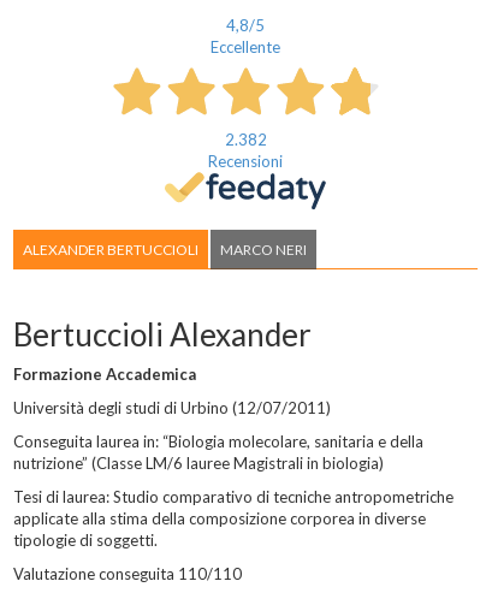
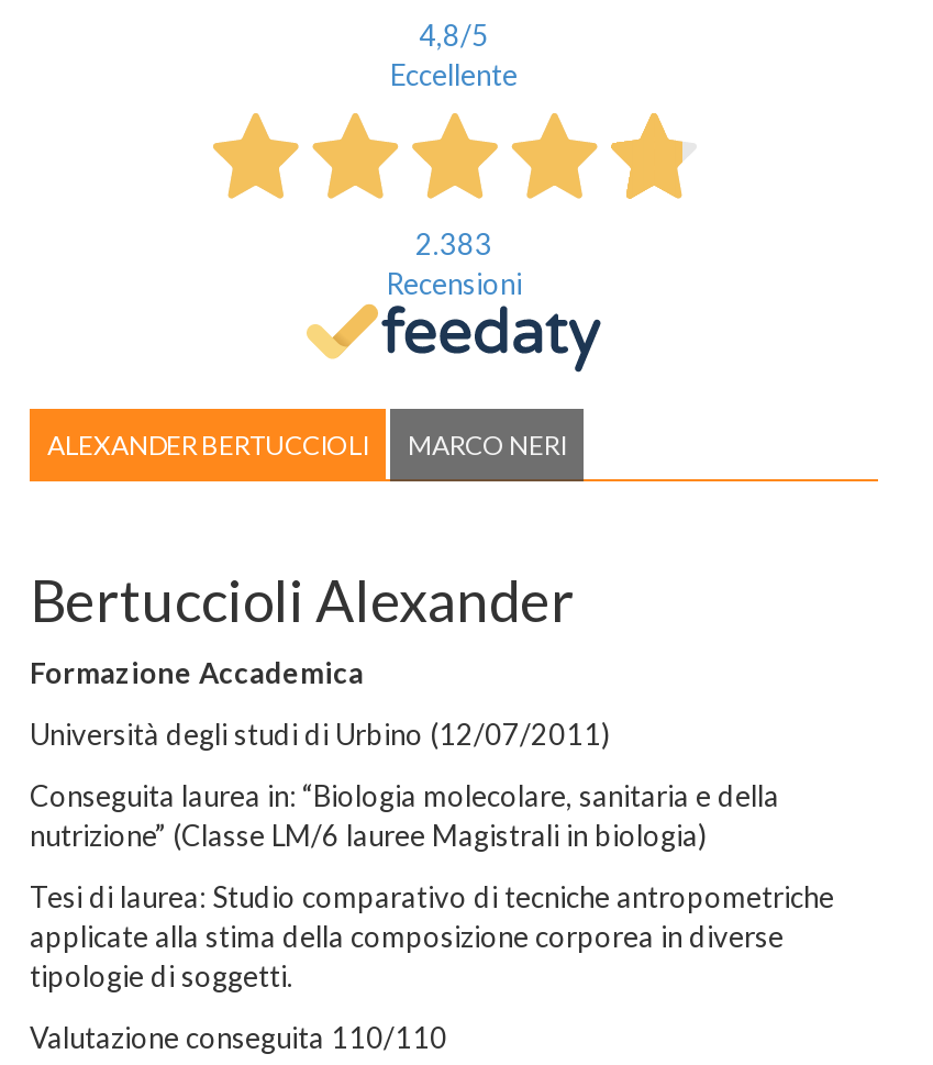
[224,129,266,149] 2.382 -> [415,225,492,260] 2.383

